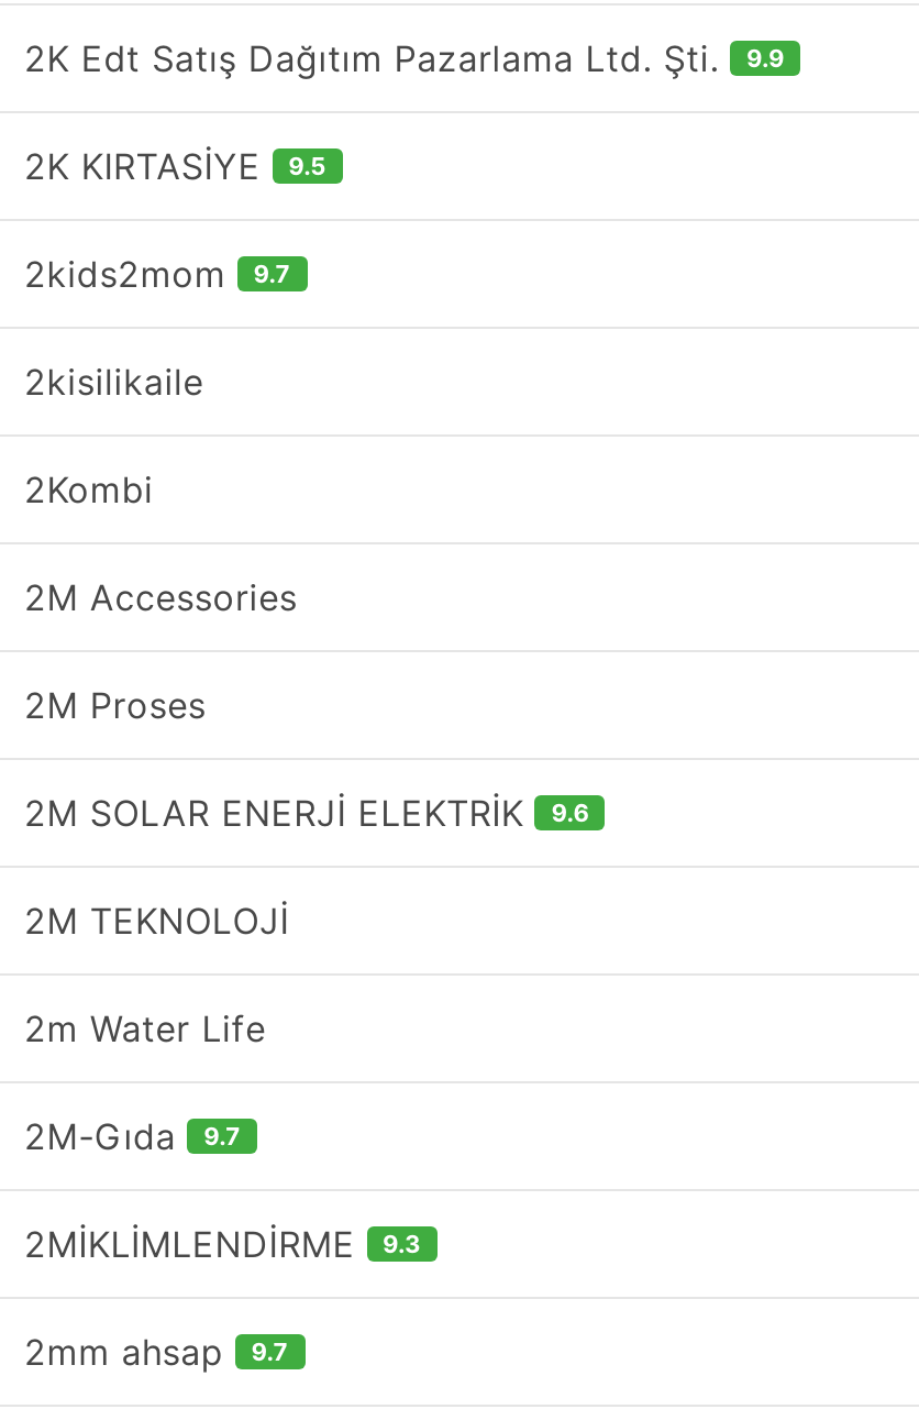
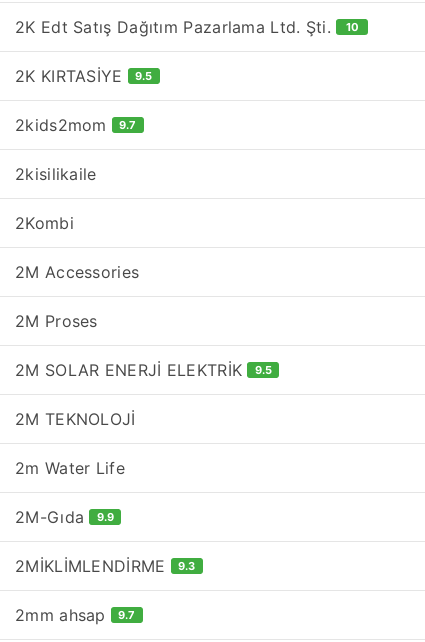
[24,36,784,80] 2K Edt Satış Dağıtım Pazarlama Ltd. Şti. 9.9 -> [15,17,358,37] 2K Edt Satış Dağıtım Pazarlama Ltd. Şti. 10
[24,791,589,835] 2M SOLAR ENERJİ ELEKTRİK 9.6 -> [15,360,272,380] 2M SOLAR ENERJİ ELEKTRİK 9.5
[24,1114,241,1158] 2M-Gıda 9.7 -> [15,507,114,527] 2M-Gıda 9.9

